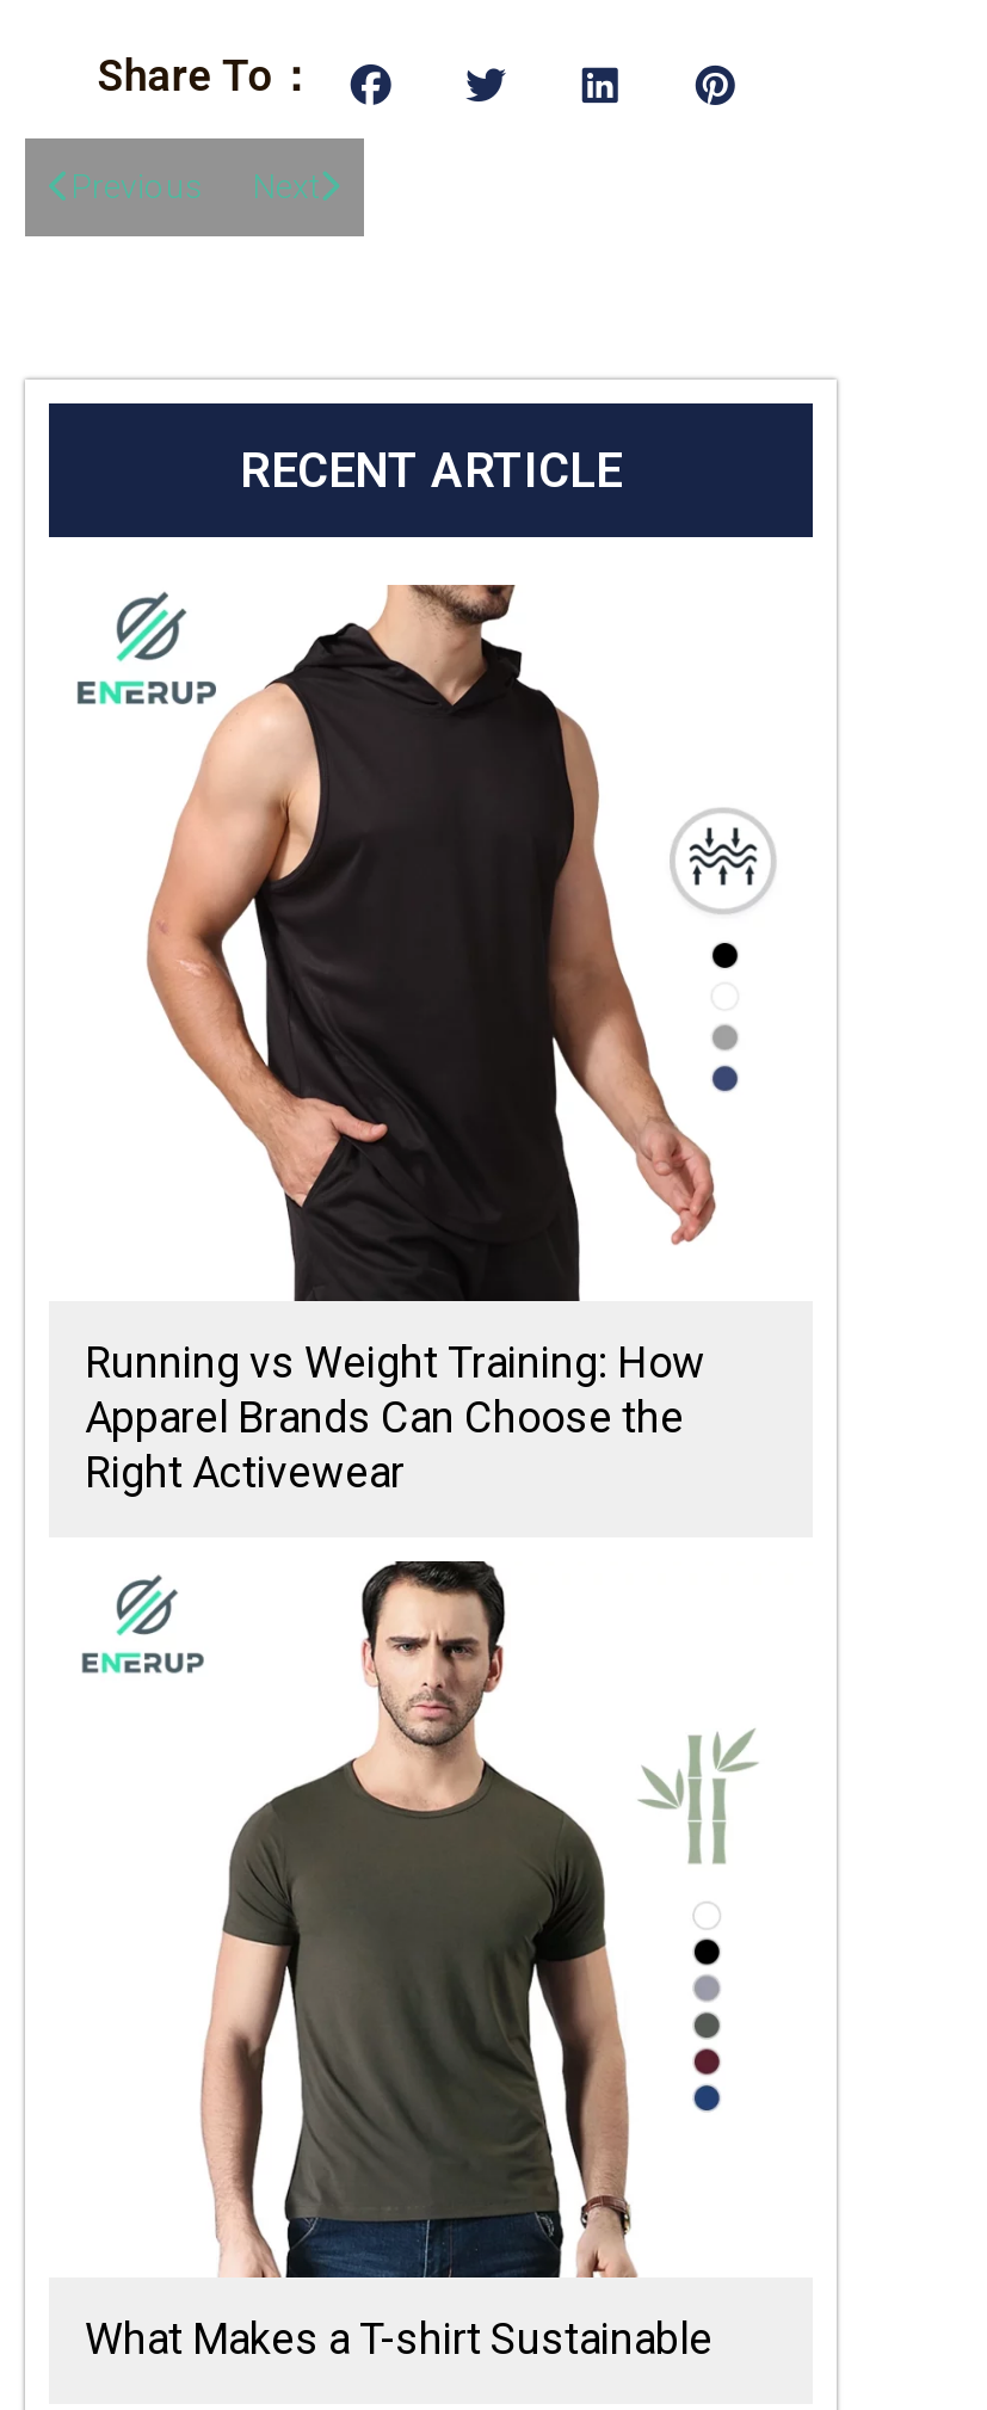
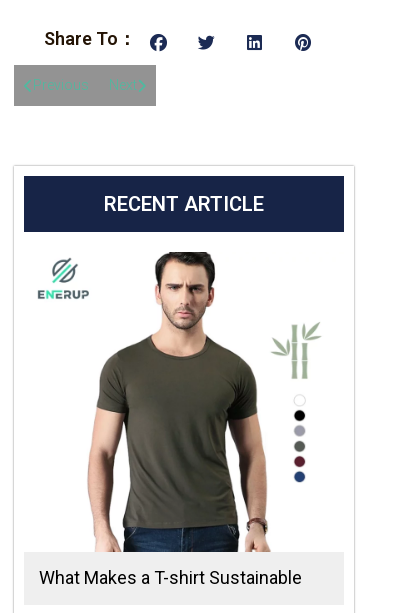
[75,583,775,1495] [image] | Running vs Weight Training: How | Apparel Brands Can Choose the | Right Activewear -> none

